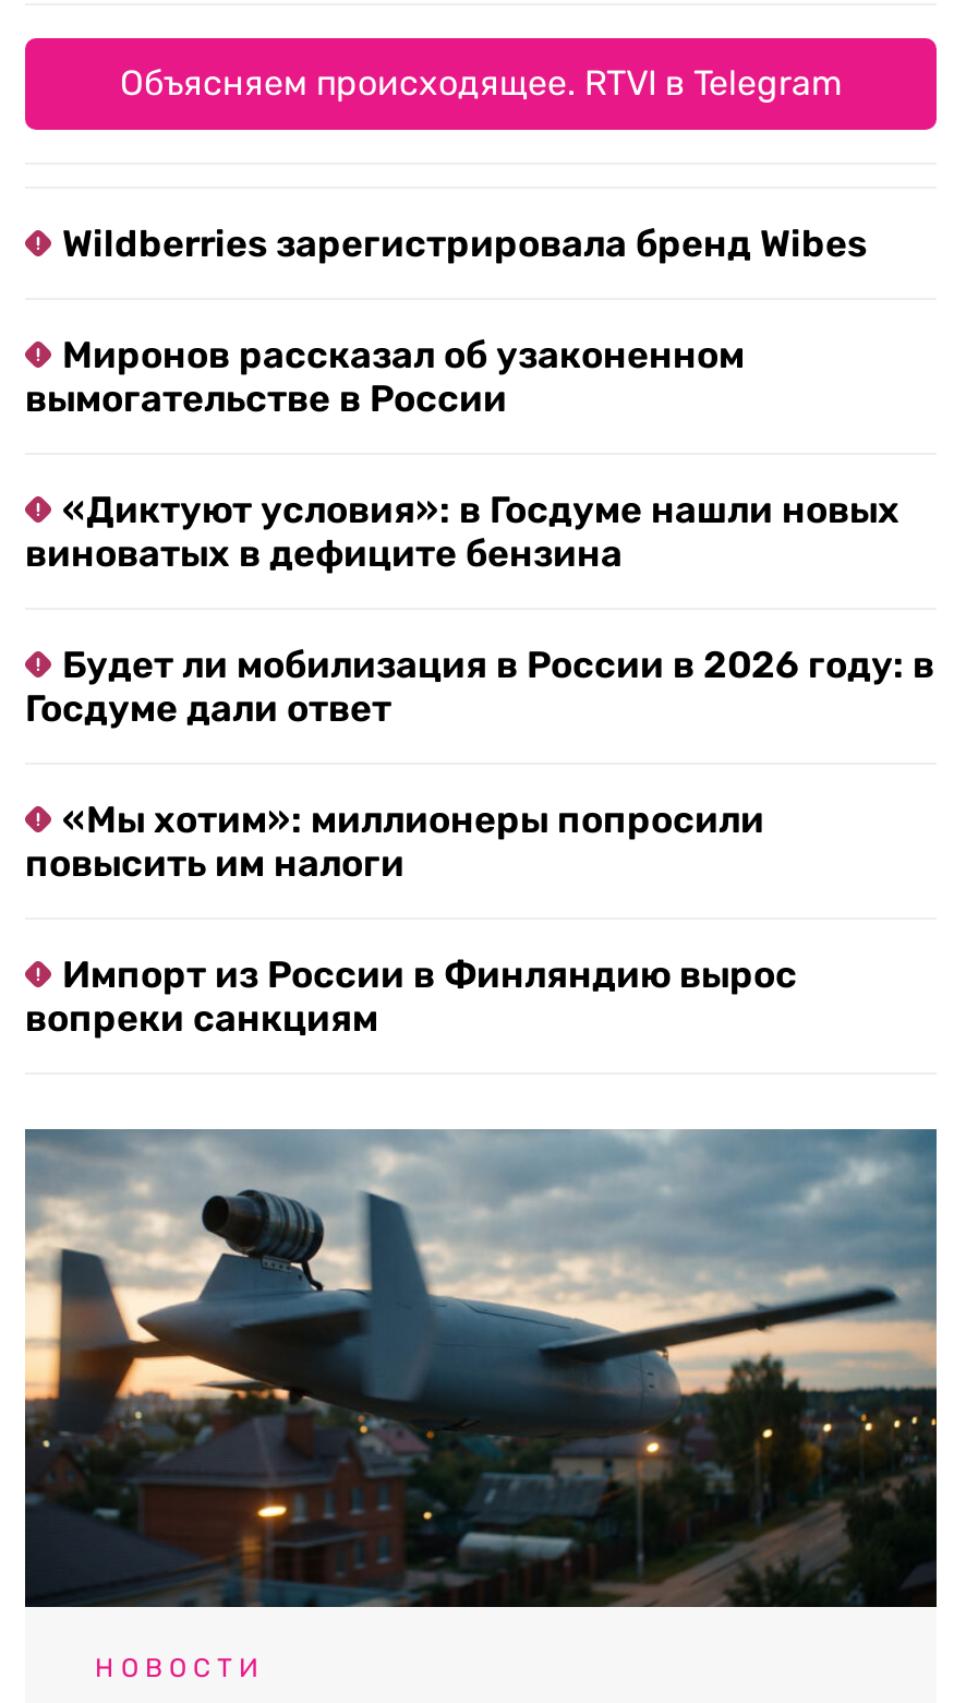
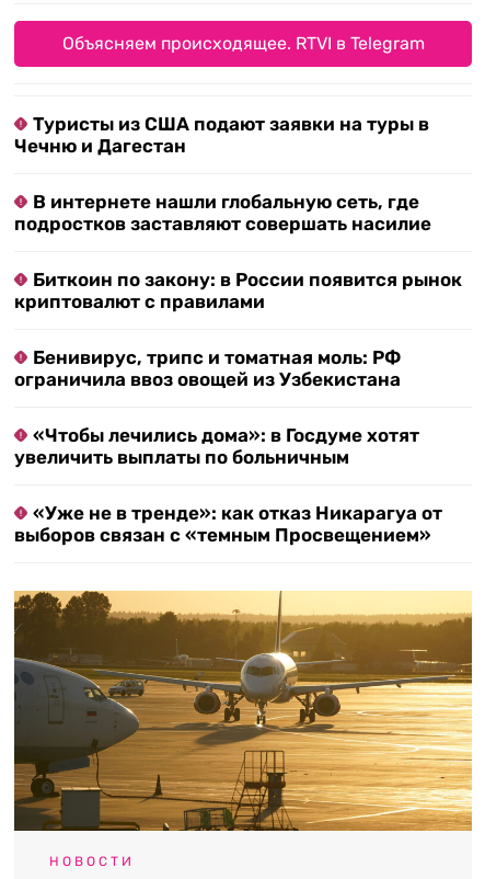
[62,222,867,265] Wildberries зарегистрировала бренд Wibes -> [14,113,429,157] Туристы из США подают заявки на туры в | Чечню и Дагестан
[25,333,745,420] Миронов рассказал об узаконенном | вымогательстве в России -> [14,191,431,235] В интернете нашли глобальную сеть, где | подростков заставляют совершать насилие
[25,488,899,575] «Диктуют условия»: в Госдуме нашли новых | виноватых в дефиците бензина -> [14,269,462,312] Биткоин по закону: в России появится рынок | криптовалют с правилами
[25,643,934,730] Будет ли мобилизация в России в 2026 году: в | Госдуме дали ответ -> [14,346,401,390] Бенивирус, трипс и томатная моль: РФ | ограничила ввоз овощей из Узбекистана
[25,798,764,885] «Мы хотим»: миллионеры попросили | повысить им налоги -> [14,424,419,468] «Чтобы лечились дома»: в Госдуме хотят | увеличить выплаты по больничным
[25,953,797,1040] Импорт из России в Финляндию вырос | вопреки санкциям -> [14,502,442,546] «Уже не в тренде»: как отказ Никарагуа от | выборов связан с «темным Просвещением»
[23,1127,939,1609] [image] -> [13,590,473,832] [image]

